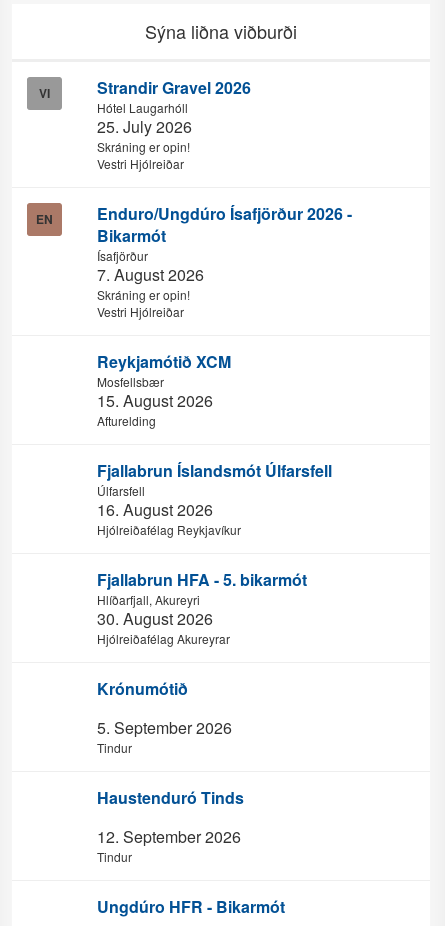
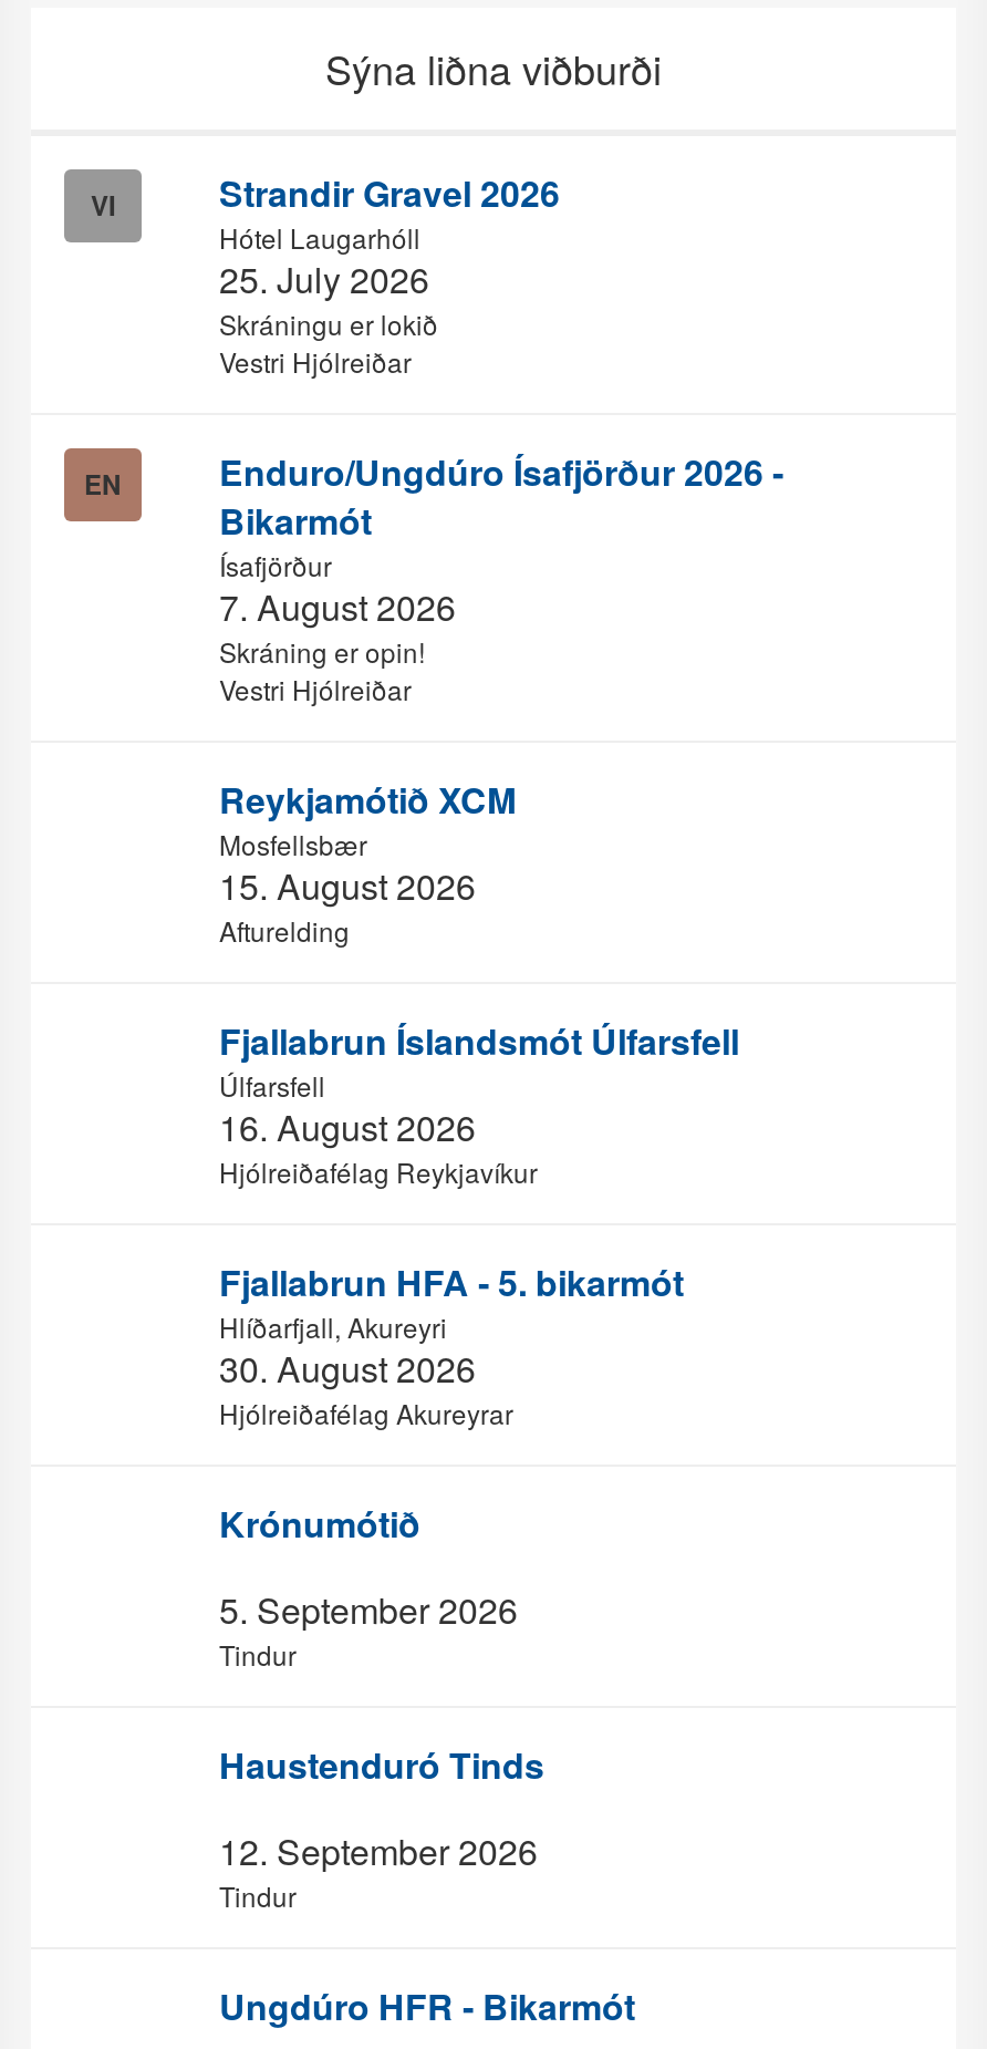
[97,138,190,155] Skráning er opin! -> [219,304,438,342] Skráningu er lokið

